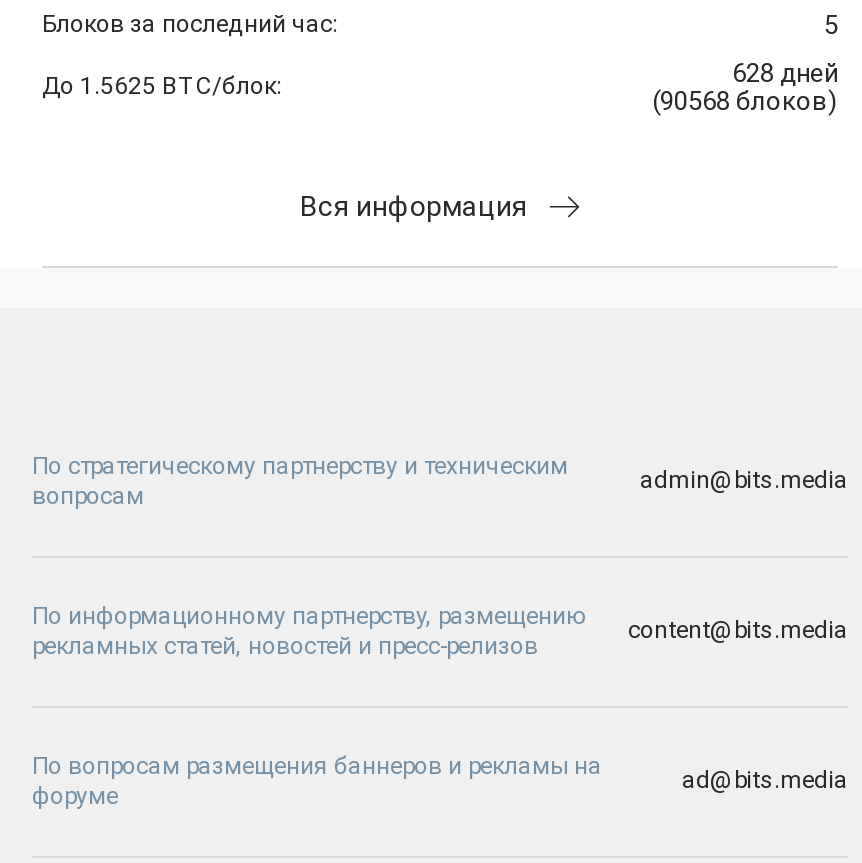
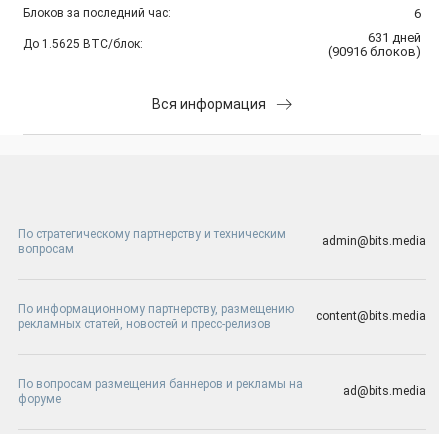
[824,11,838,41] 5 -> [414,6,421,21] 6
[732,59,838,89] 628 дней -> [368,30,421,45] 631 дней
[652,87,838,117] (90568 блоков) -> [328,44,421,59] (90916 блоков)

